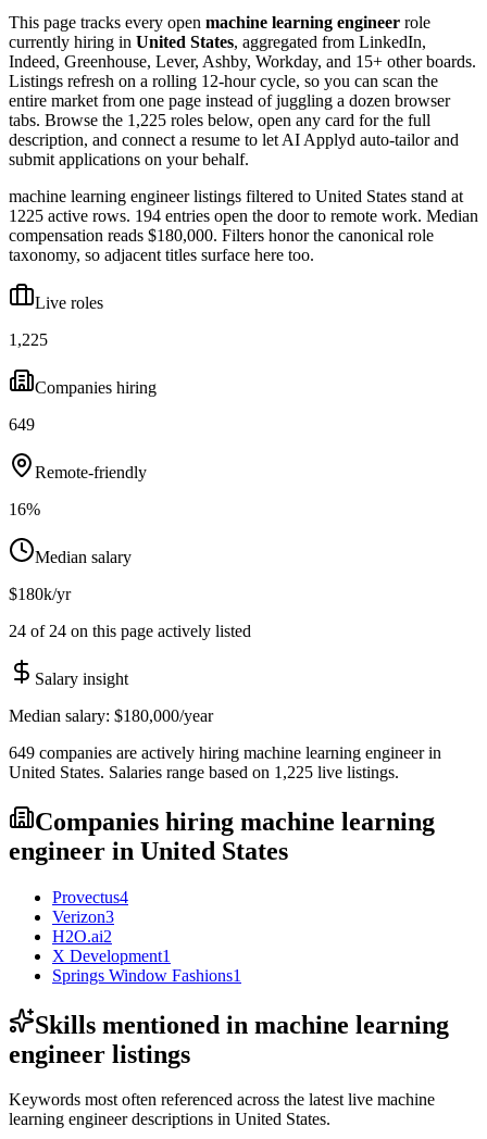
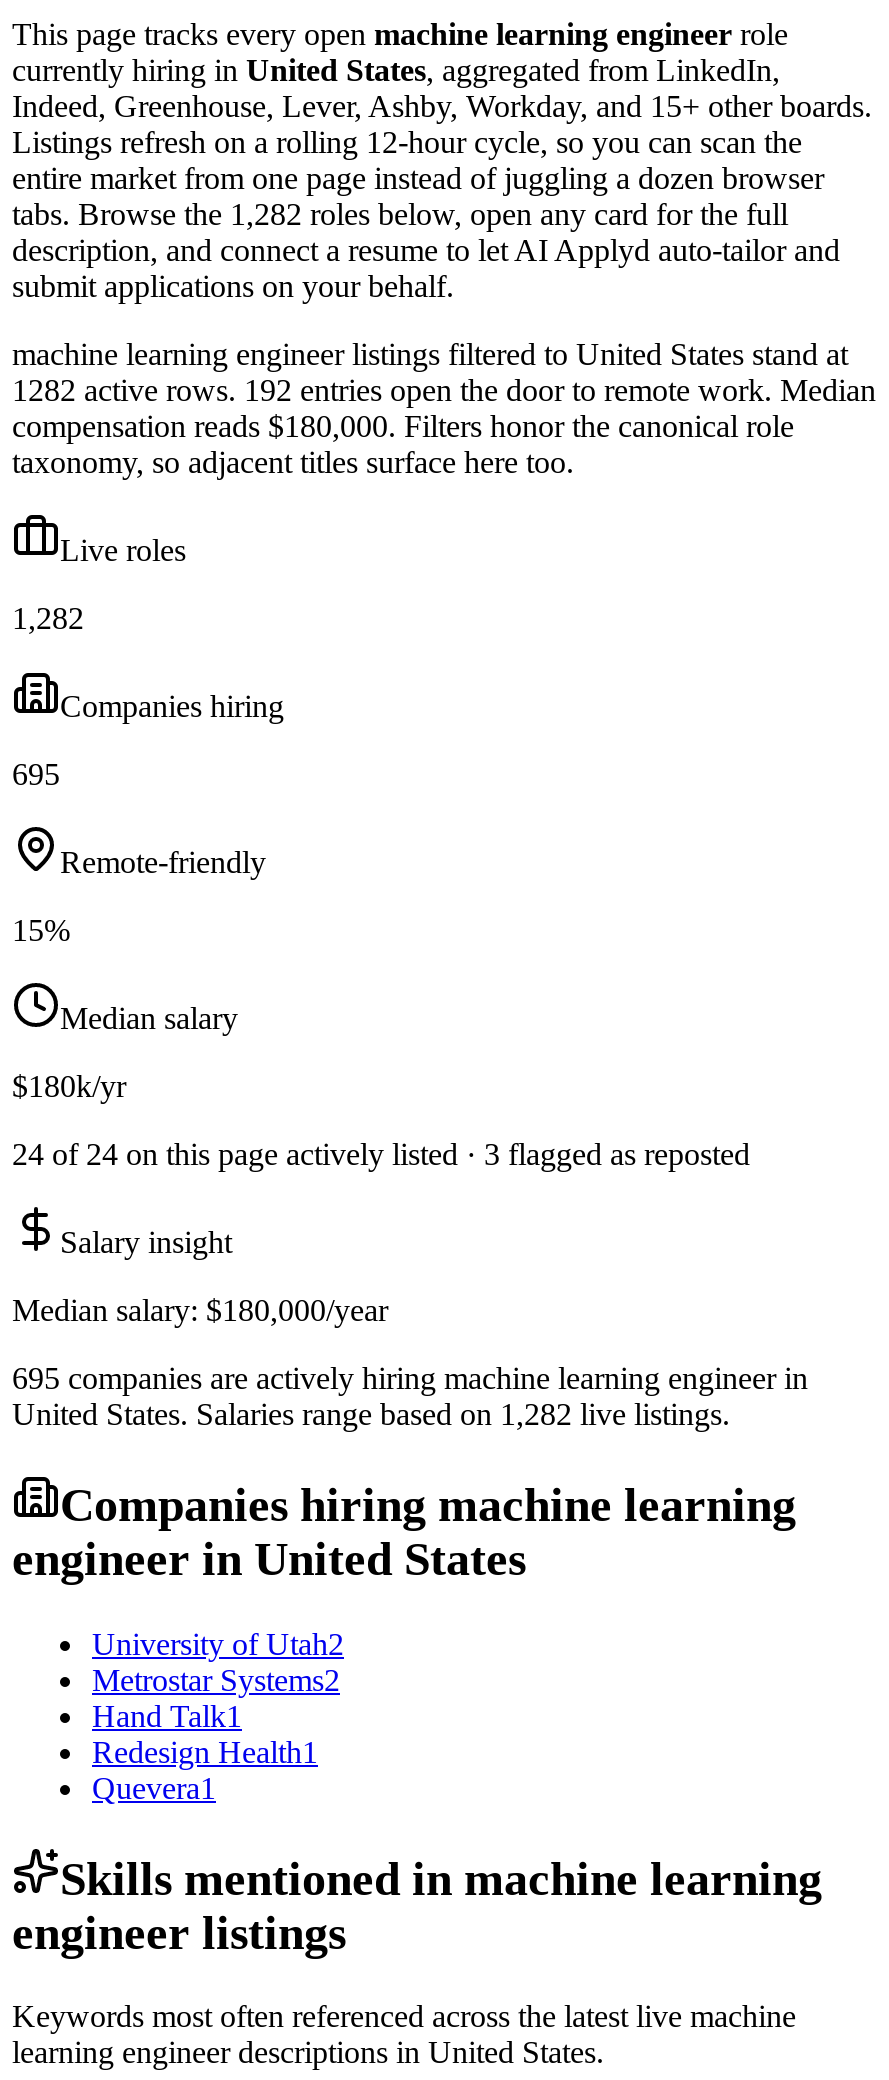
[9,111,430,129] tabs. Browse the 1,225 roles below, open any card for the full -> [12,197,788,231] tabs. Browse the 1,282 roles below, open any card for the full
[9,206,478,225] 1225 active rows. 194 entries open the door to remote work. Median -> [12,373,876,407] 1282 active rows. 192 entries open the door to remote work. Median
[9,330,48,349] 1,225 -> [12,601,84,635] 1,282
[9,415,35,433] 649 -> [12,757,60,791] 695
[9,500,40,518] 16% -> [12,913,70,947] 15%
[9,621,251,640] 24 of 24 on this page actively listed -> [12,1137,750,1171] 24 of 24 on this page actively listed · 3 flagged as reposted
[9,743,441,762] 649 companies are actively hiring machine learning engineer in -> [12,1361,808,1395] 695 companies are actively hiring machine learning engineer in
[9,763,399,781] United States. Salaries range based on 1,225 live listings. -> [12,1397,730,1431] United States. Salaries range based on 1,282 live listings.
[52,888,241,984] Provectus4 | Verizon3 | H2O.ai2 | X Development1 | Springs Window Fashions1 -> [92,1626,344,1804] University of Utah2 | Metrostar Systems2 | Hand Talk1 | Redesign Health1 | Quevera1

